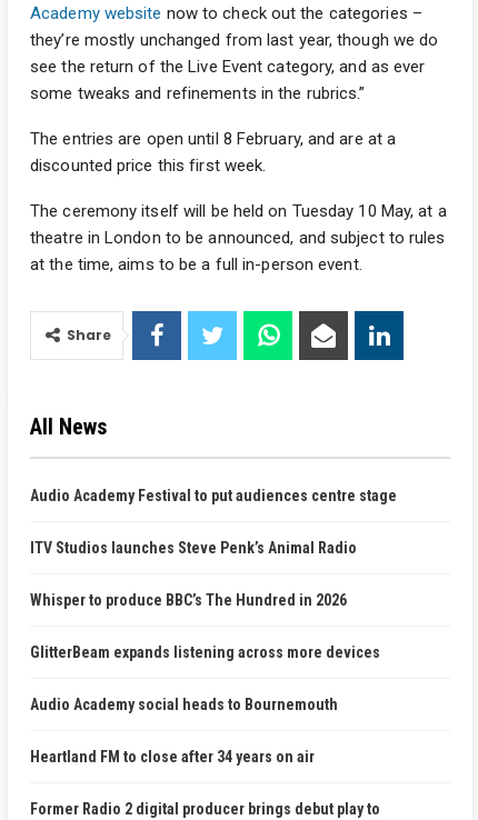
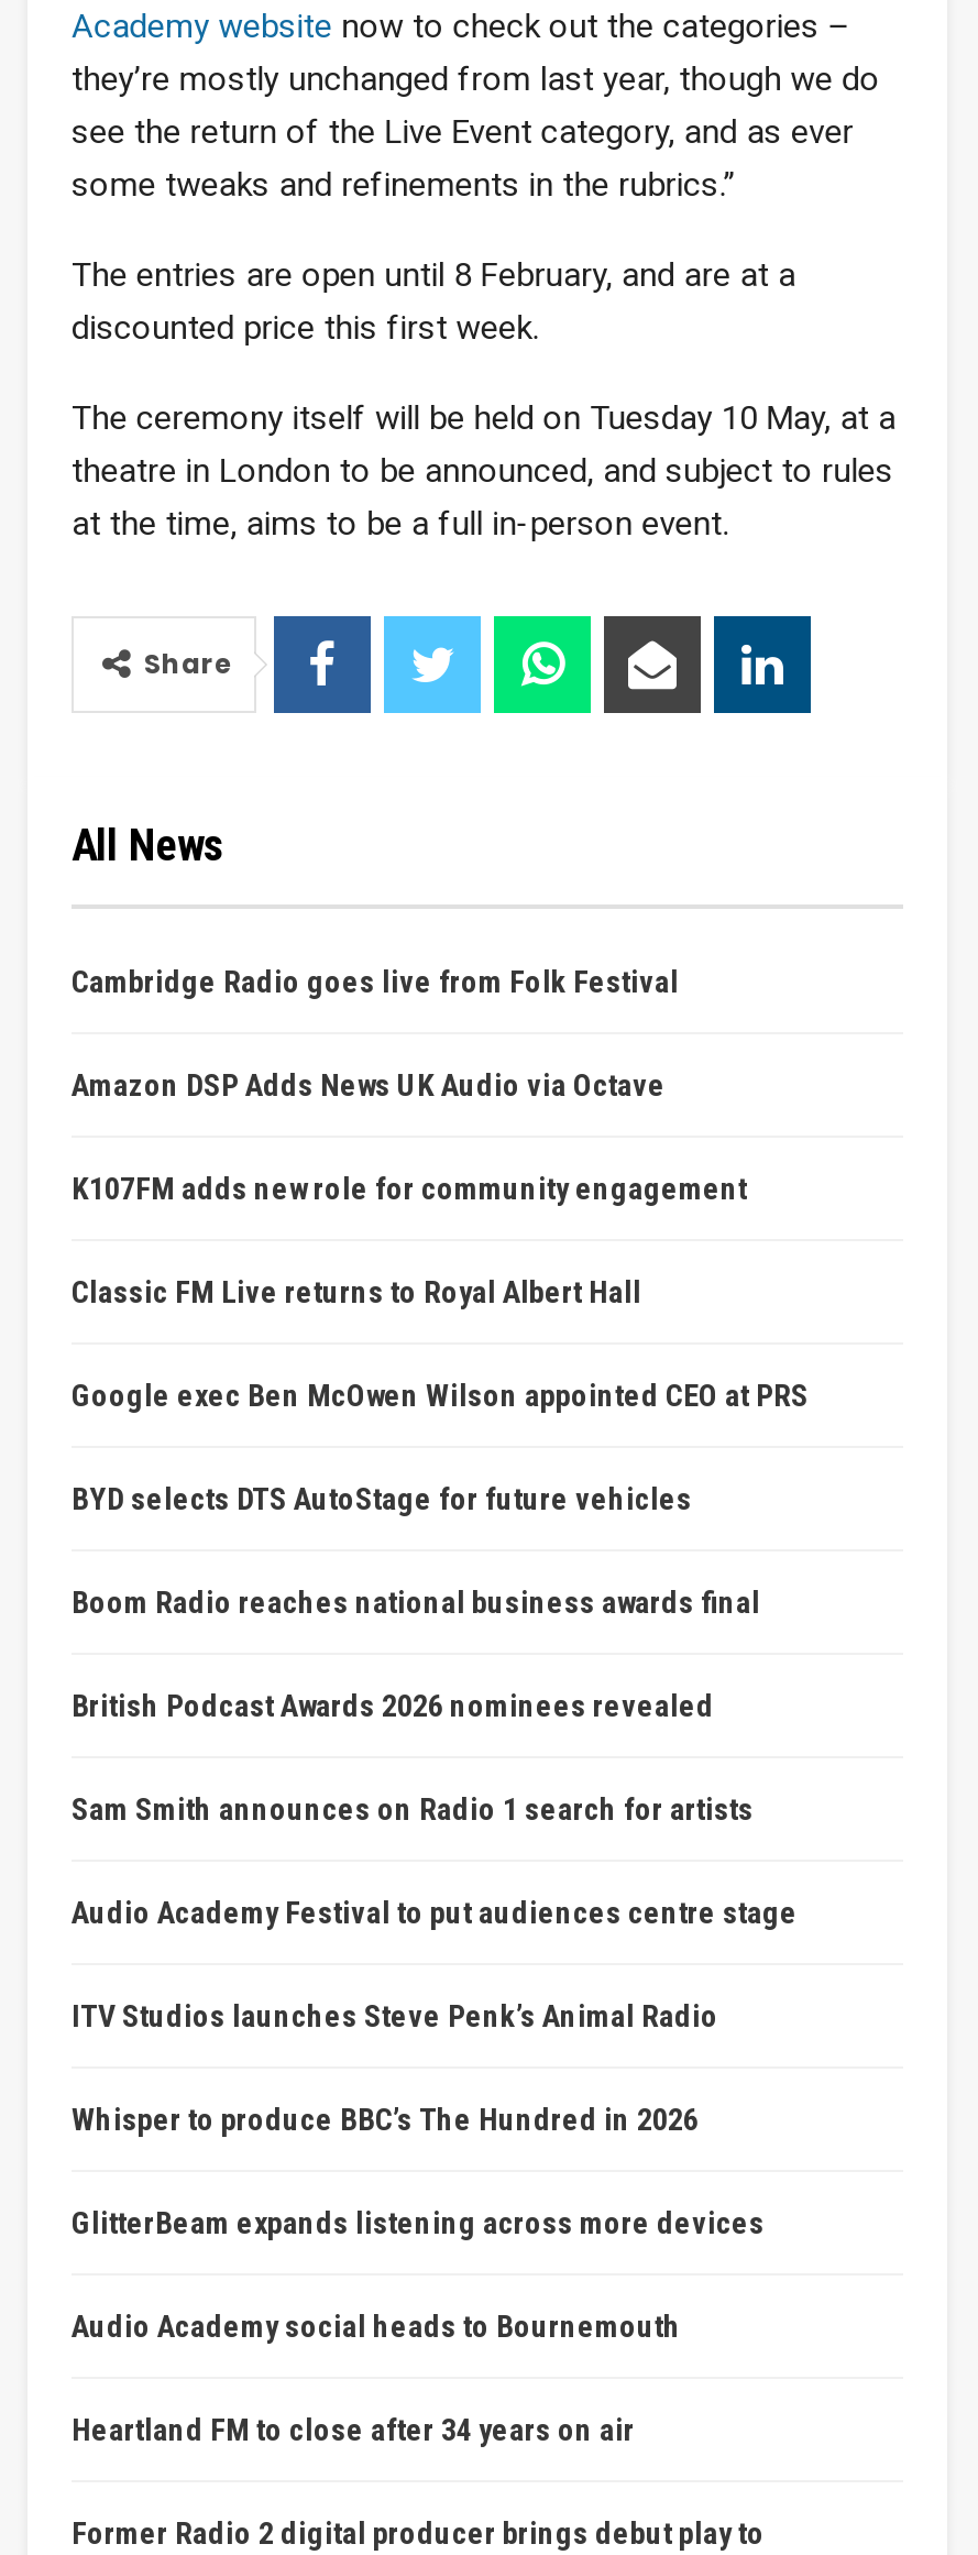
none -> [72,964,809,1827] Cambridge Radio goes live from Folk Festival | Amazon DSP Adds News UK Audio via Octave | K107FM adds new role for community engagement | Classic FM Live returns to Royal Albert Hall | Google exec Ben McOwen Wilson appointed CEO at PRS | BYD selects DTS AutoStage for future vehicles | Boom Radio reaches national business awards final | British Podcast Awards 2026 nominees revealed | Sam Smith announces on Radio 1 search for artists

